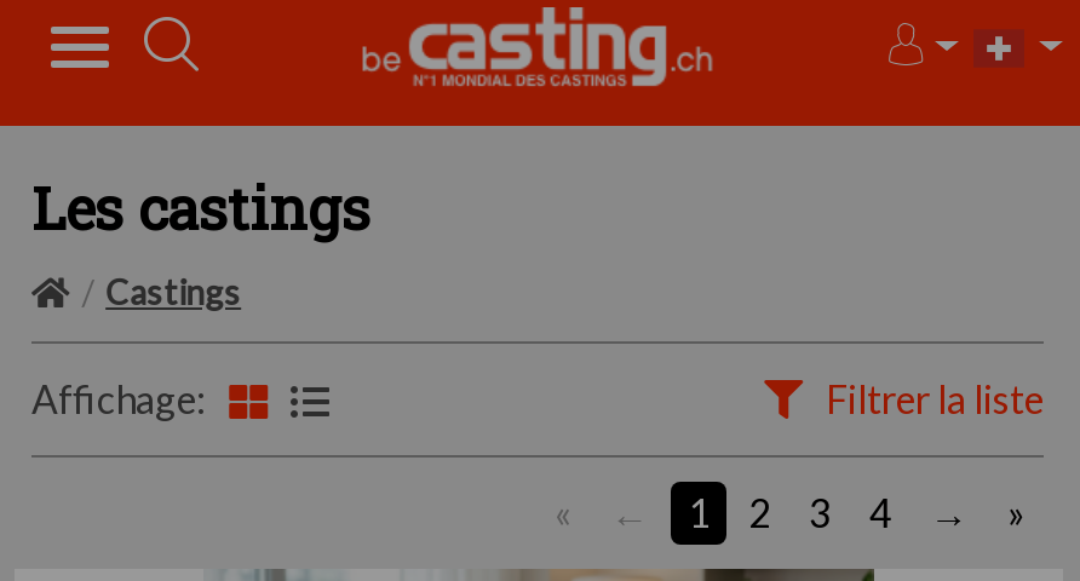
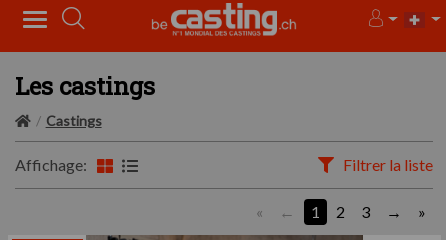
[869,489,891,535] 4 -> none

